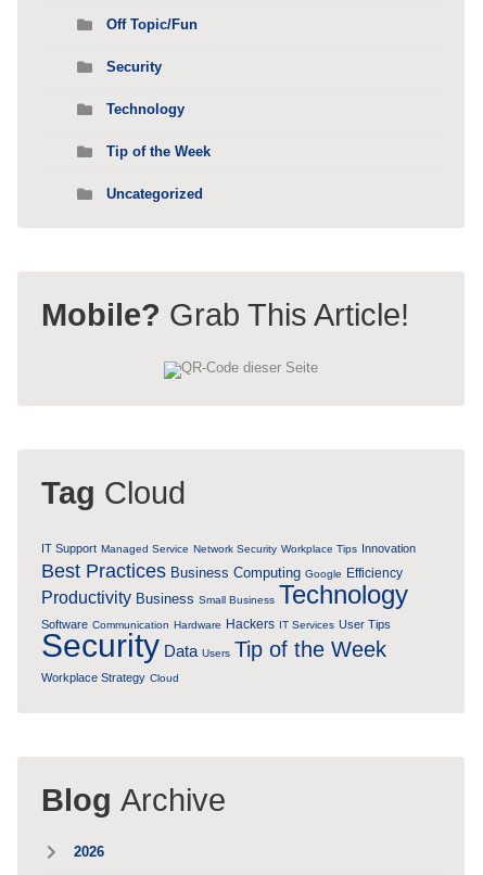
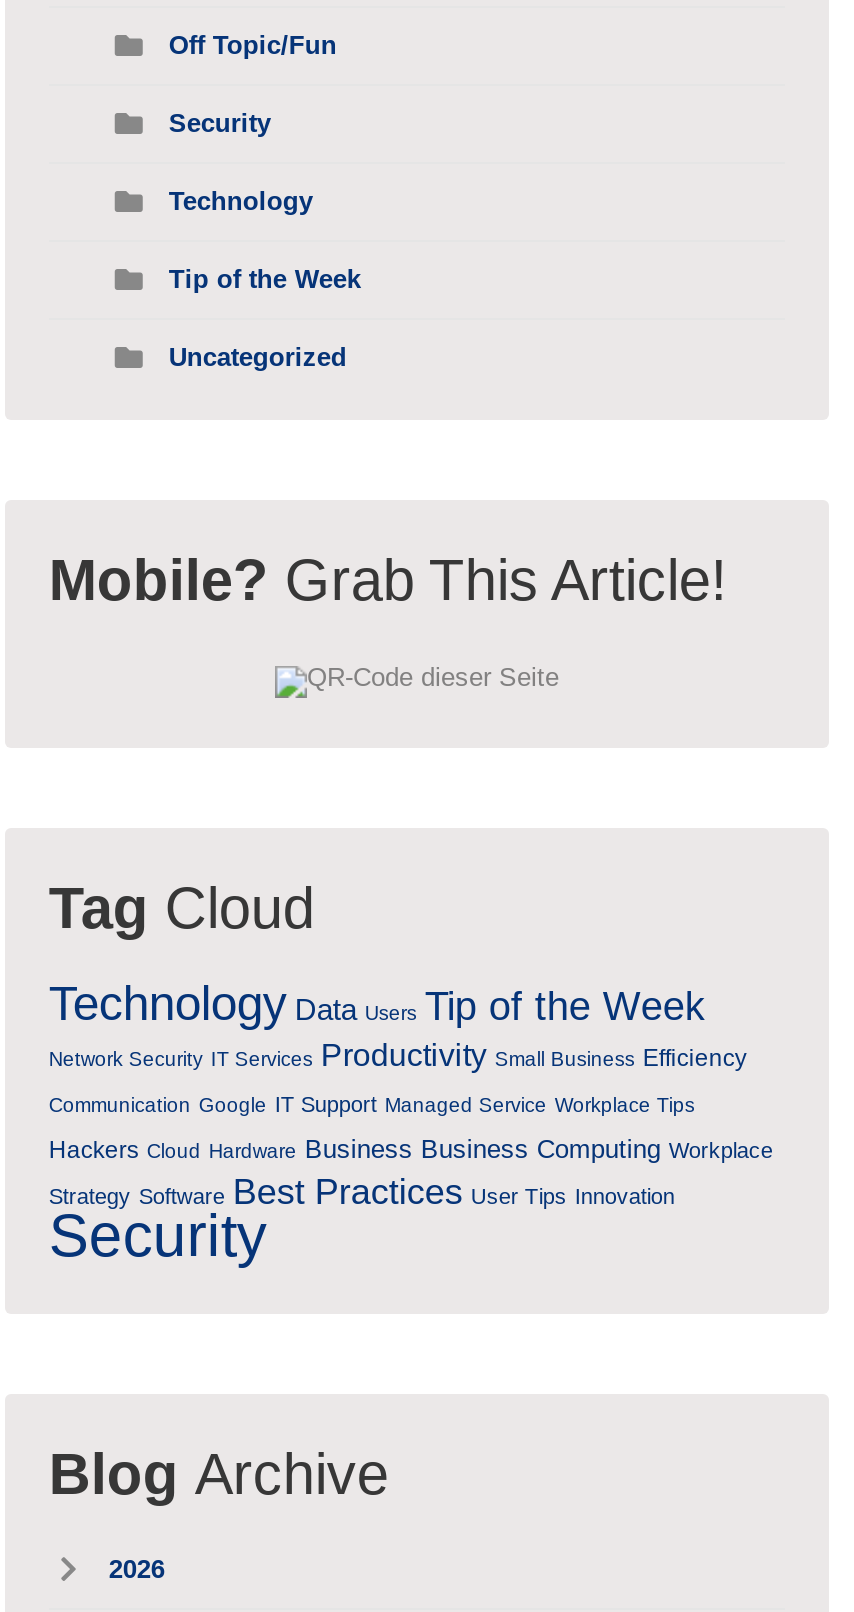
[41,541,416,683] IT Support Managed Service Network Security Workplace Tips Innovation | Best Practices Business Computing Google Efficiency | Productivity Business Small Business Technology | Software Communication Hardware Hackers IT Services User Tips | Security Data Users Tip of the Week | Workplace Strategy Cloud -> [49,975,773,1267] Technology Data Users Tip of the Week | Network Security IT Services Productivity Small Business Efficiency | Communication Google IT Support Managed Service Workplace Tips | Hackers Cloud Hardware Business Business Computing Workplace | Strategy Software Best Practices User Tips Innovation | Security

